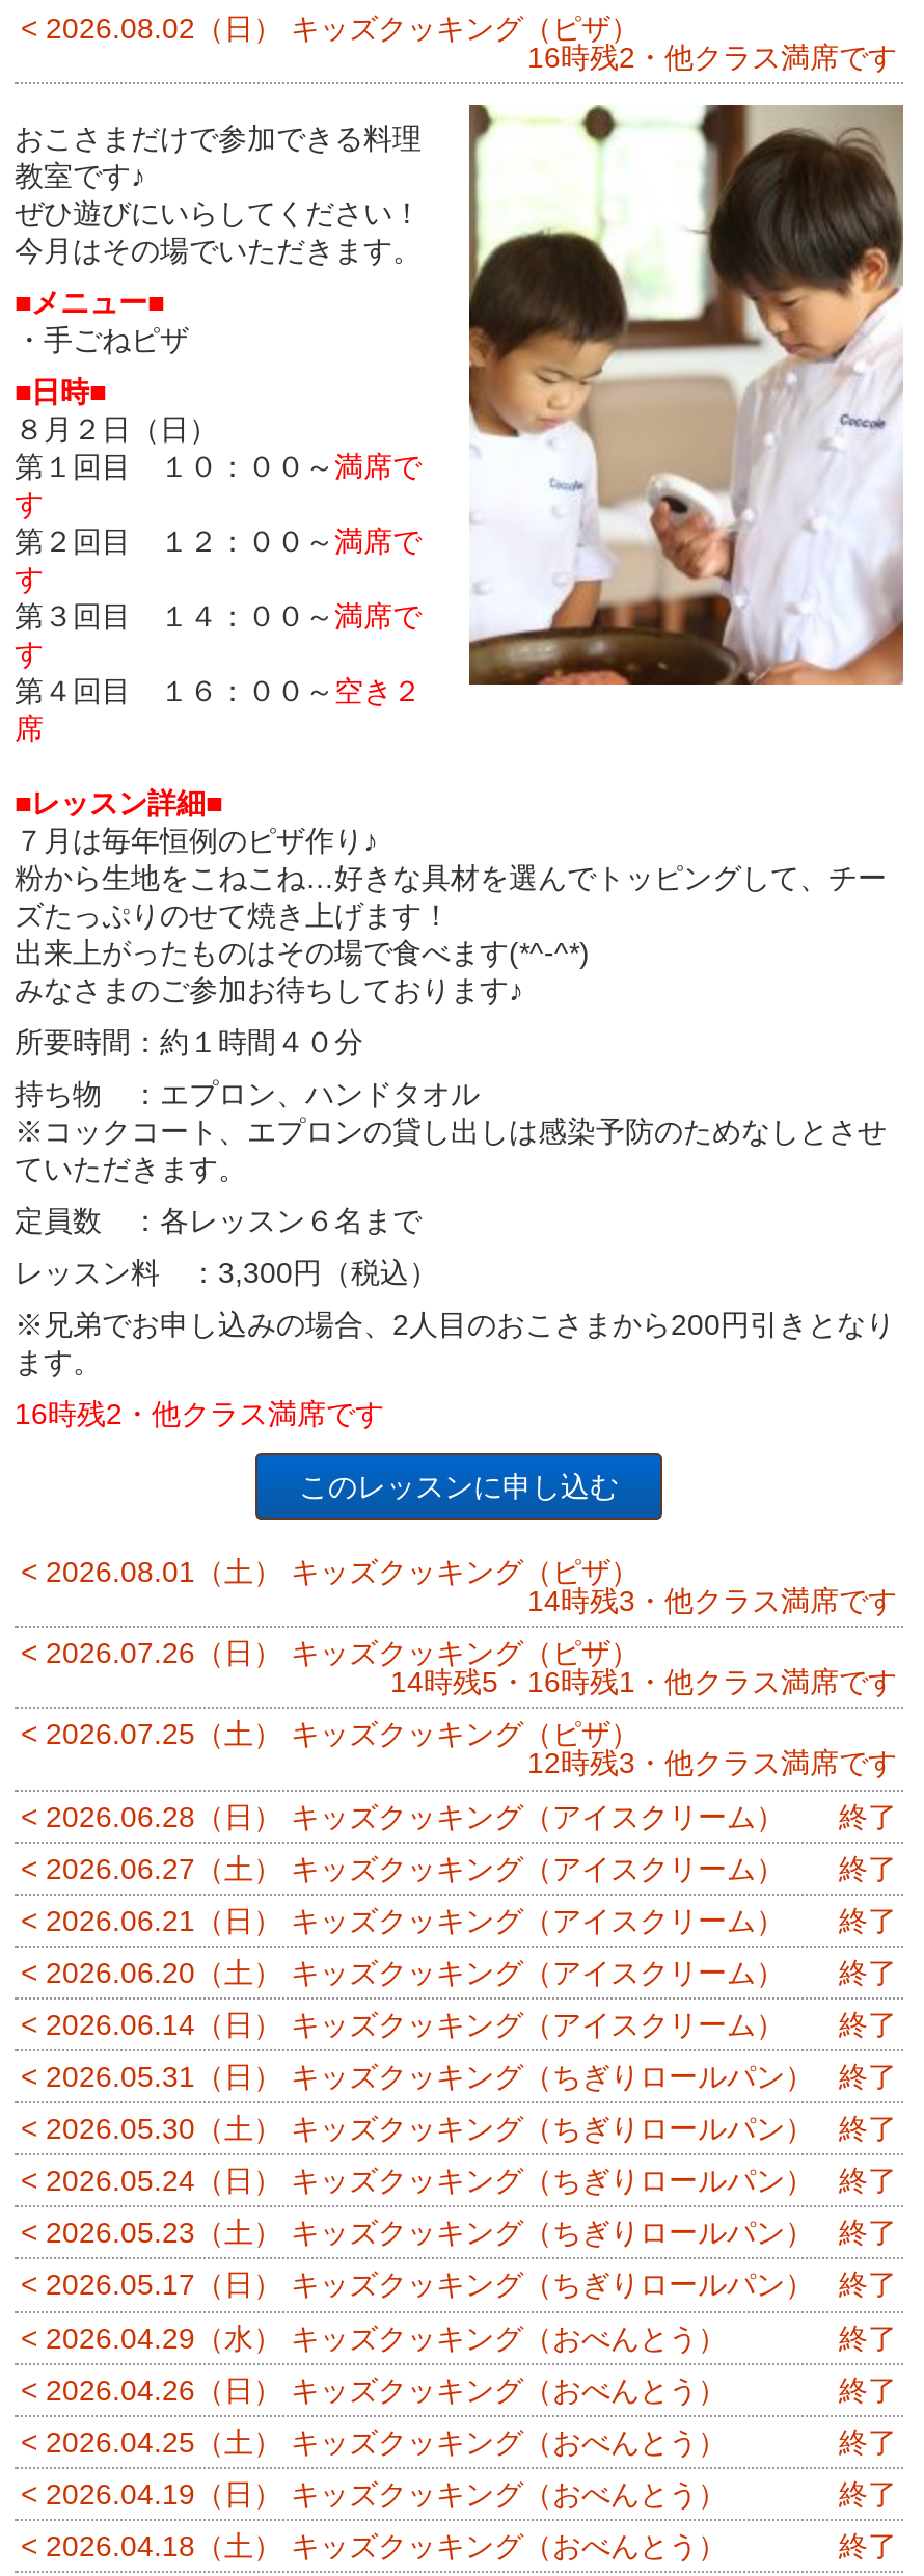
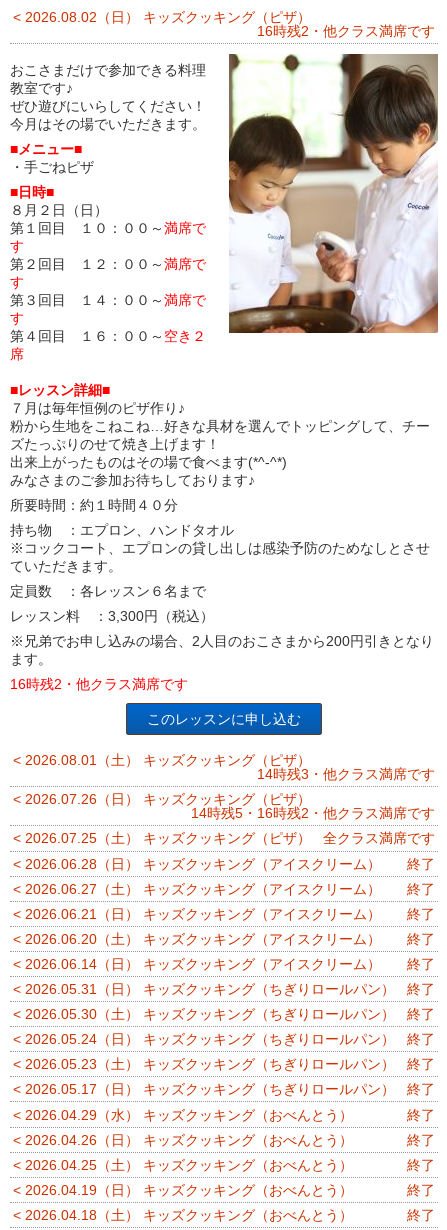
[390,1666,897,1699] 14時残5・16時残1・他クラス満席です -> [191,805,435,821] 14時残5・16時残2・他クラス満席です
[527,1747,897,1780] 12時残3・他クラス満席です -> [323,830,435,846] 全クラス満席です

